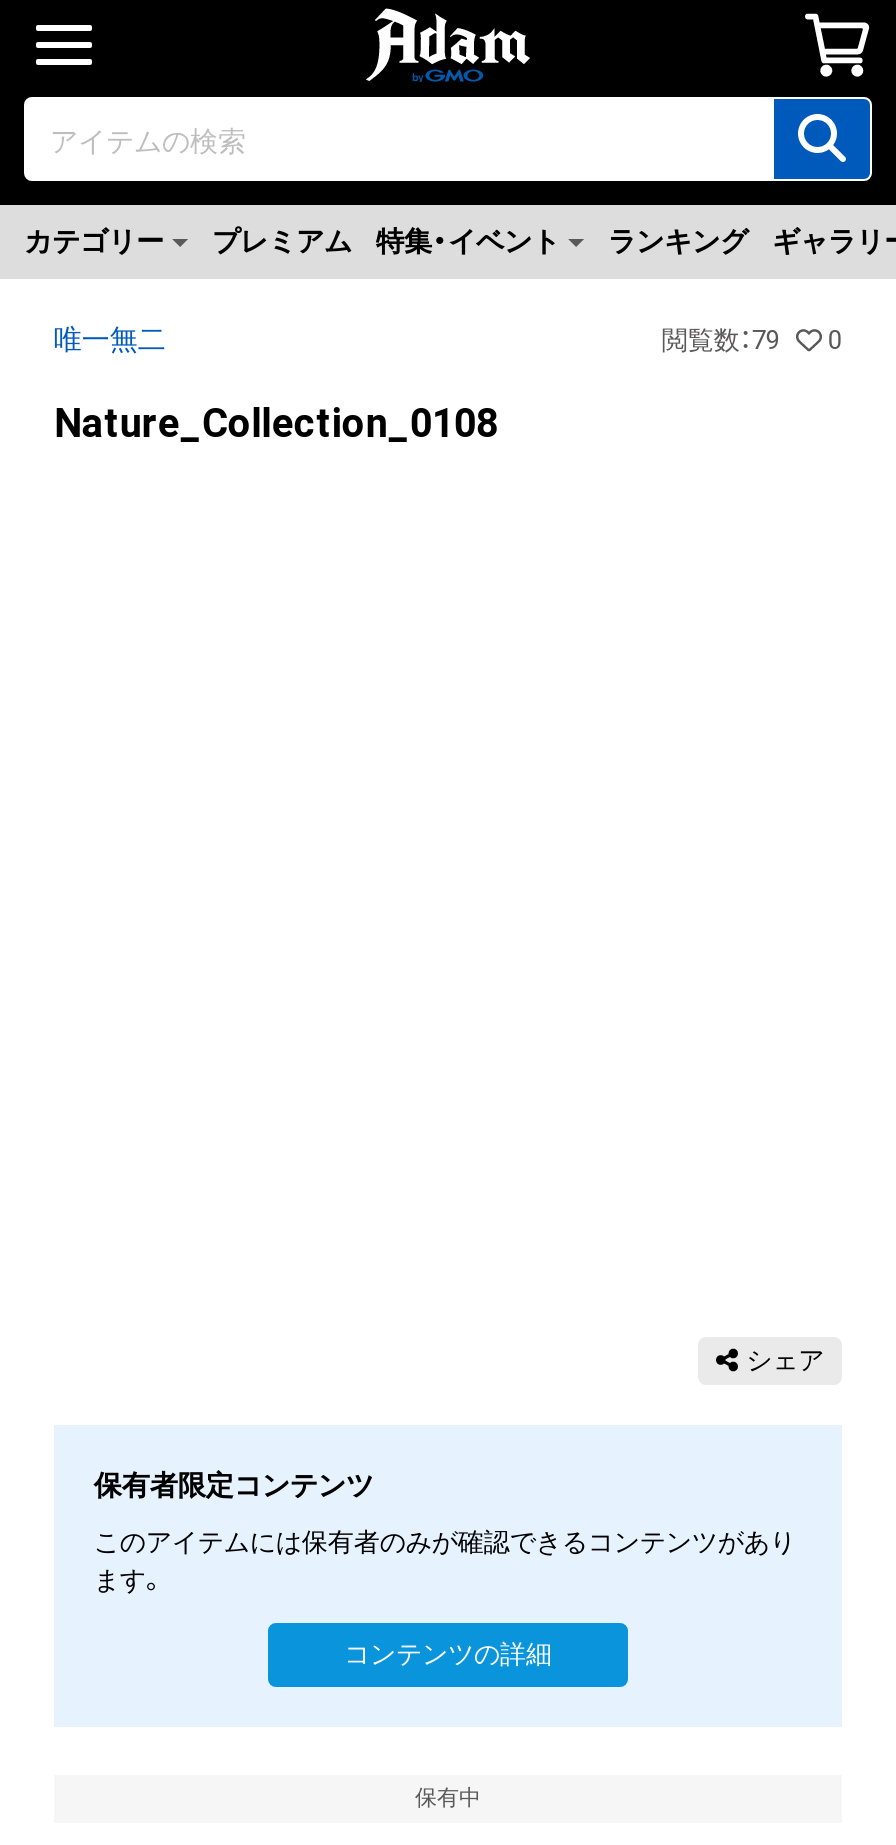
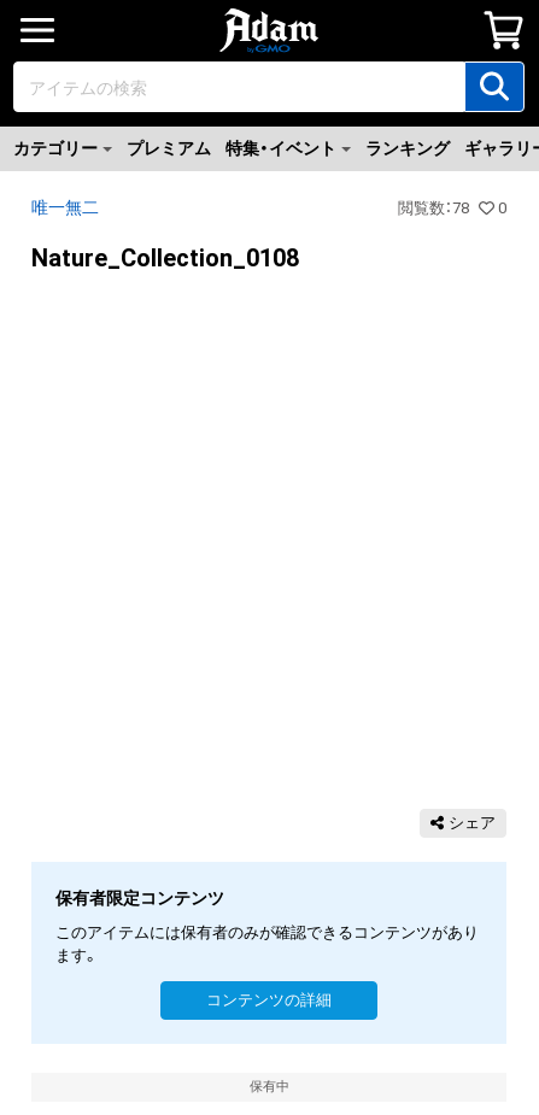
[662,325,842,355] 閲覧数：79 0 -> [398,199,507,217] 閲覧数：78 0

